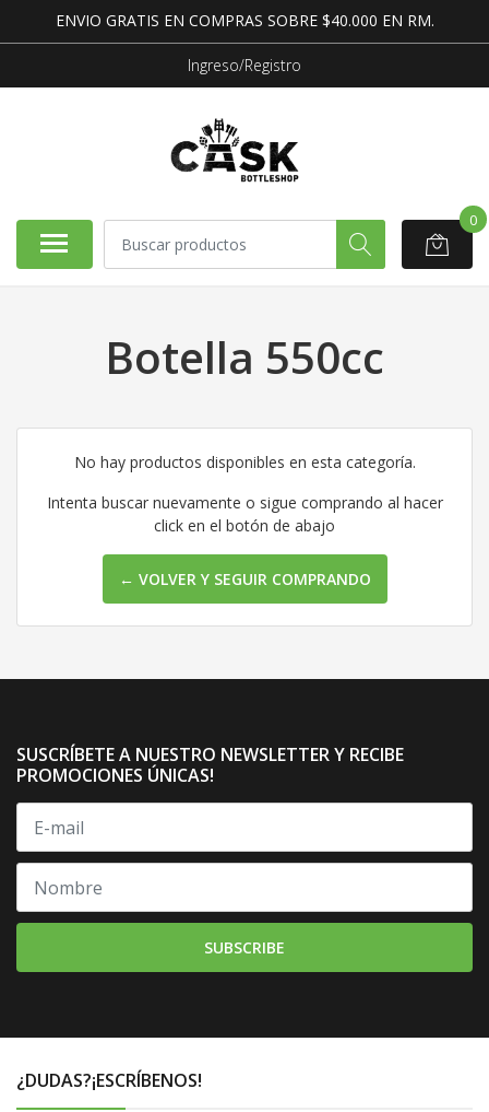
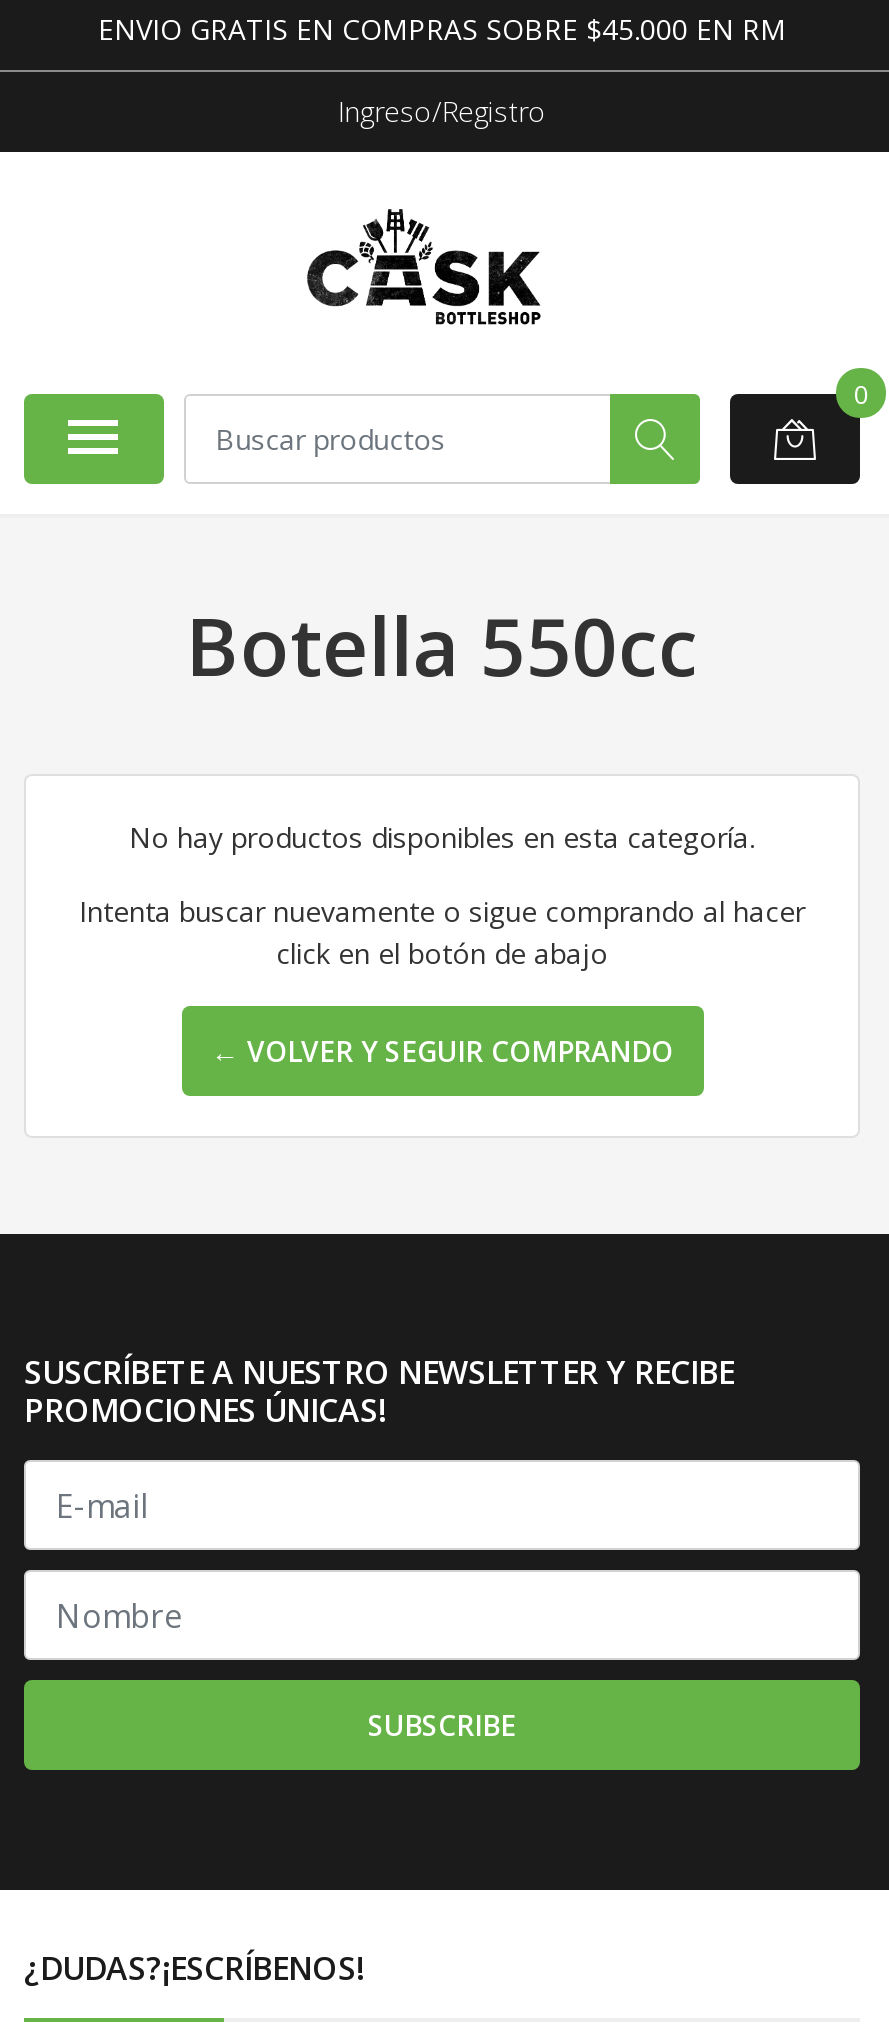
[55,10,434,31] ENVIO GRATIS EN COMPRAS SOBRE $40.000 EN RM. -> [98,10,786,48] ENVIO GRATIS EN COMPRAS SOBRE $45.000 EN RM

